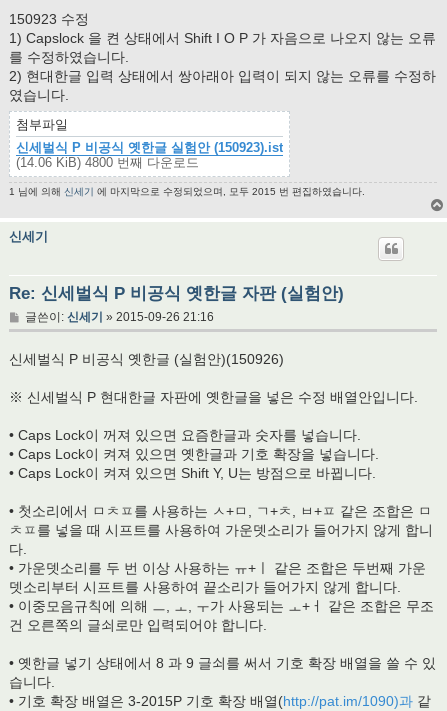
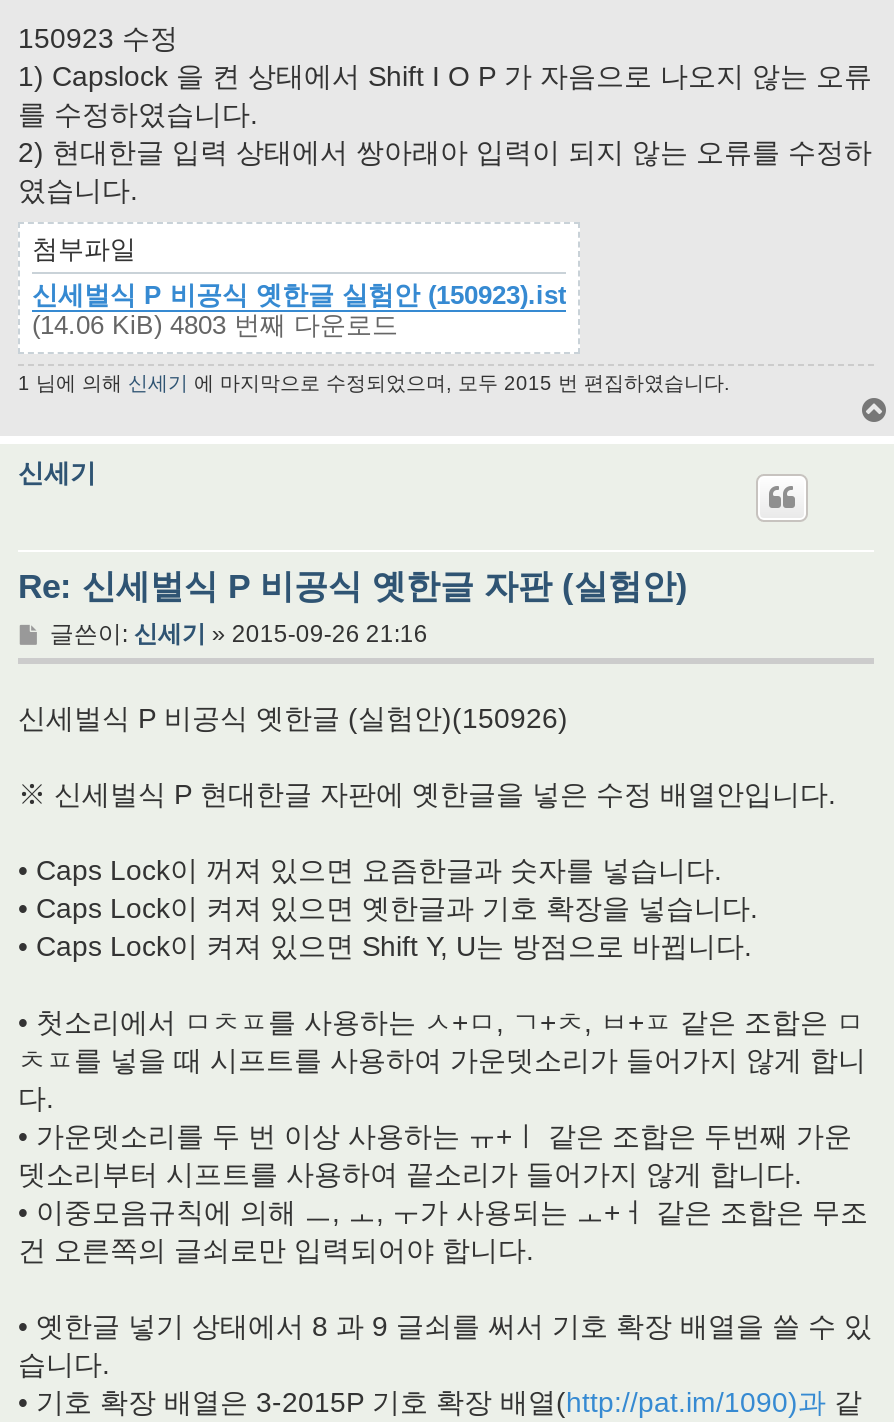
[16,155,199,170] (14.06 KiB) 4800 번째 다운로드 -> [32,311,398,341] (14.06 KiB) 4803 번째 다운로드

